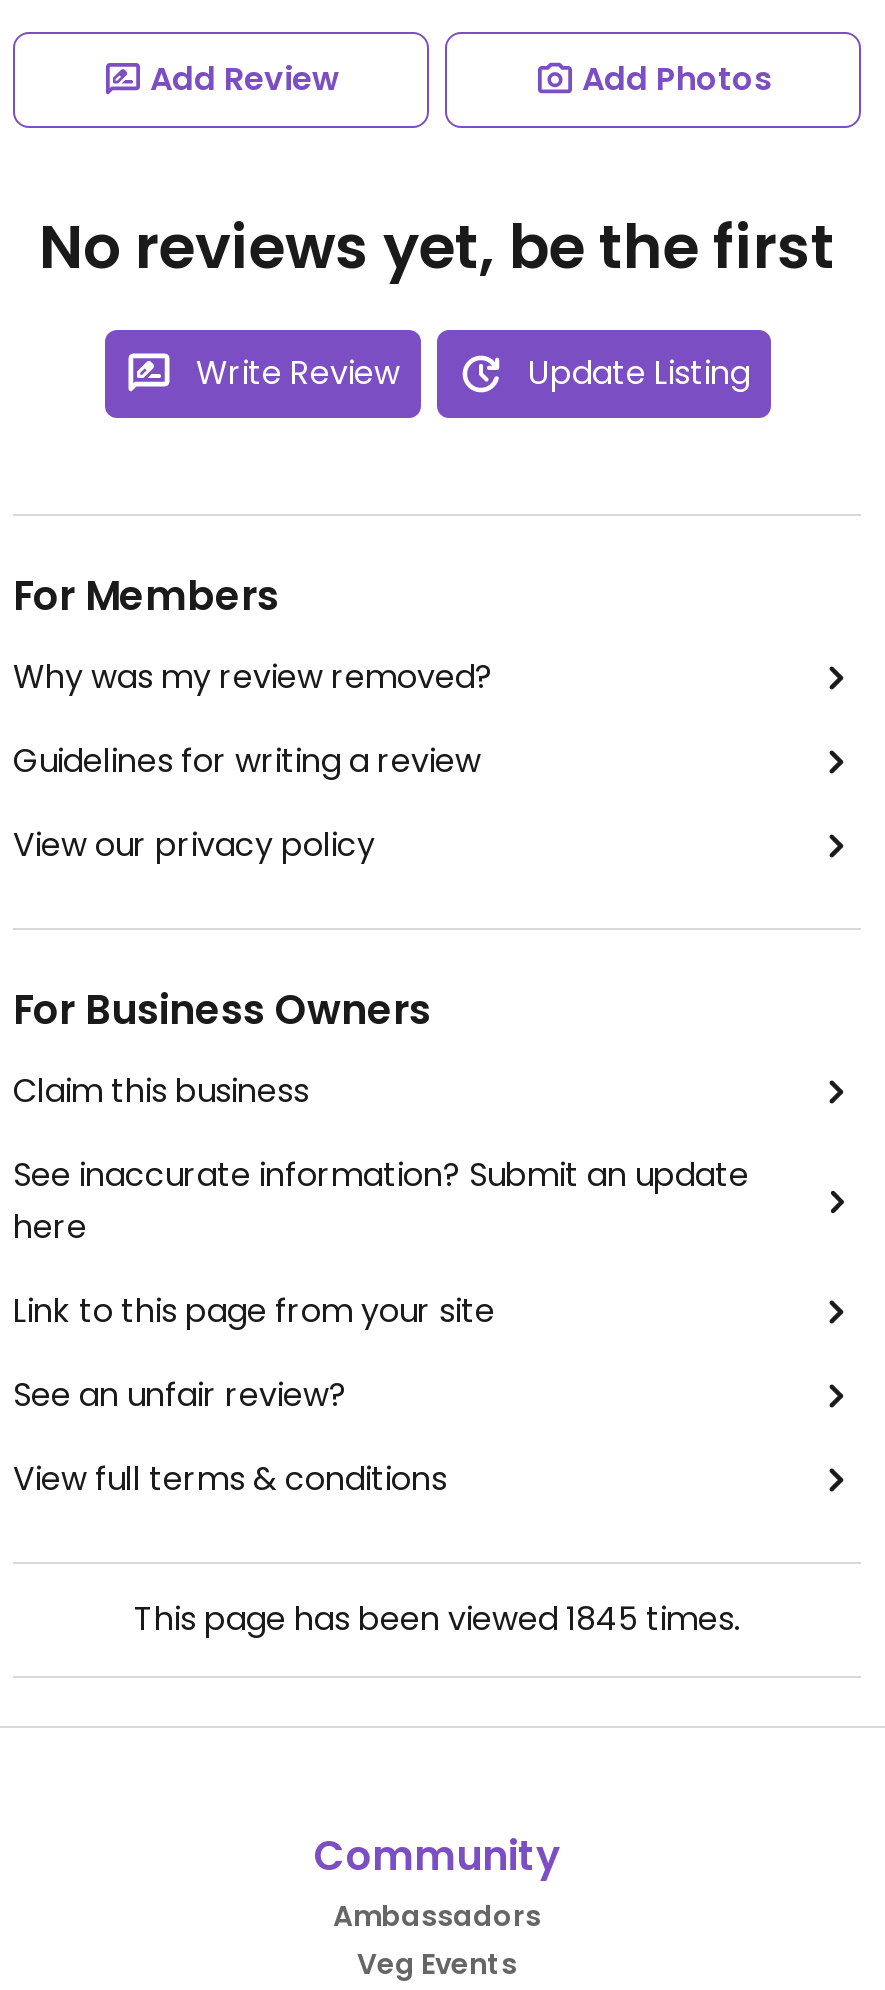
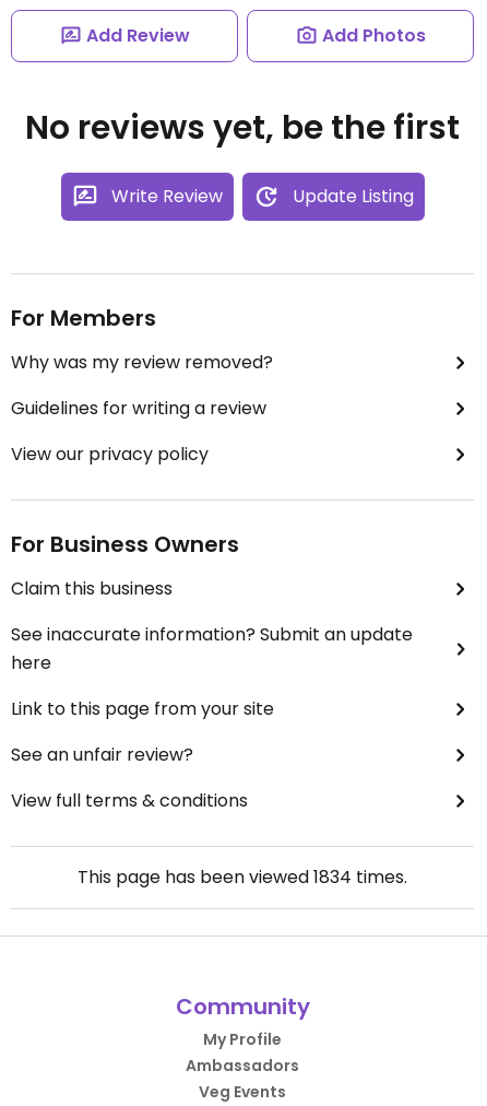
[134,1596,740,1642] This page has been viewed 1845 times. -> [78,864,407,890] This page has been viewed 1834 times.
none -> [203,1028,282,1050] My Profile

